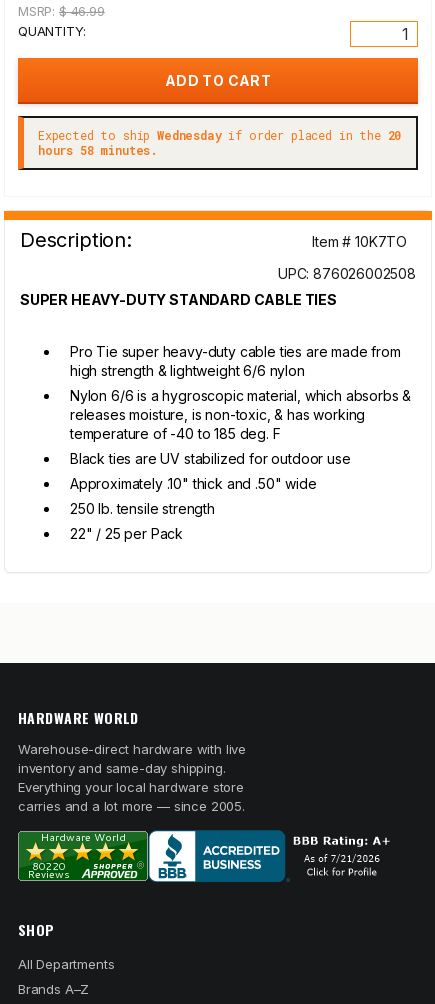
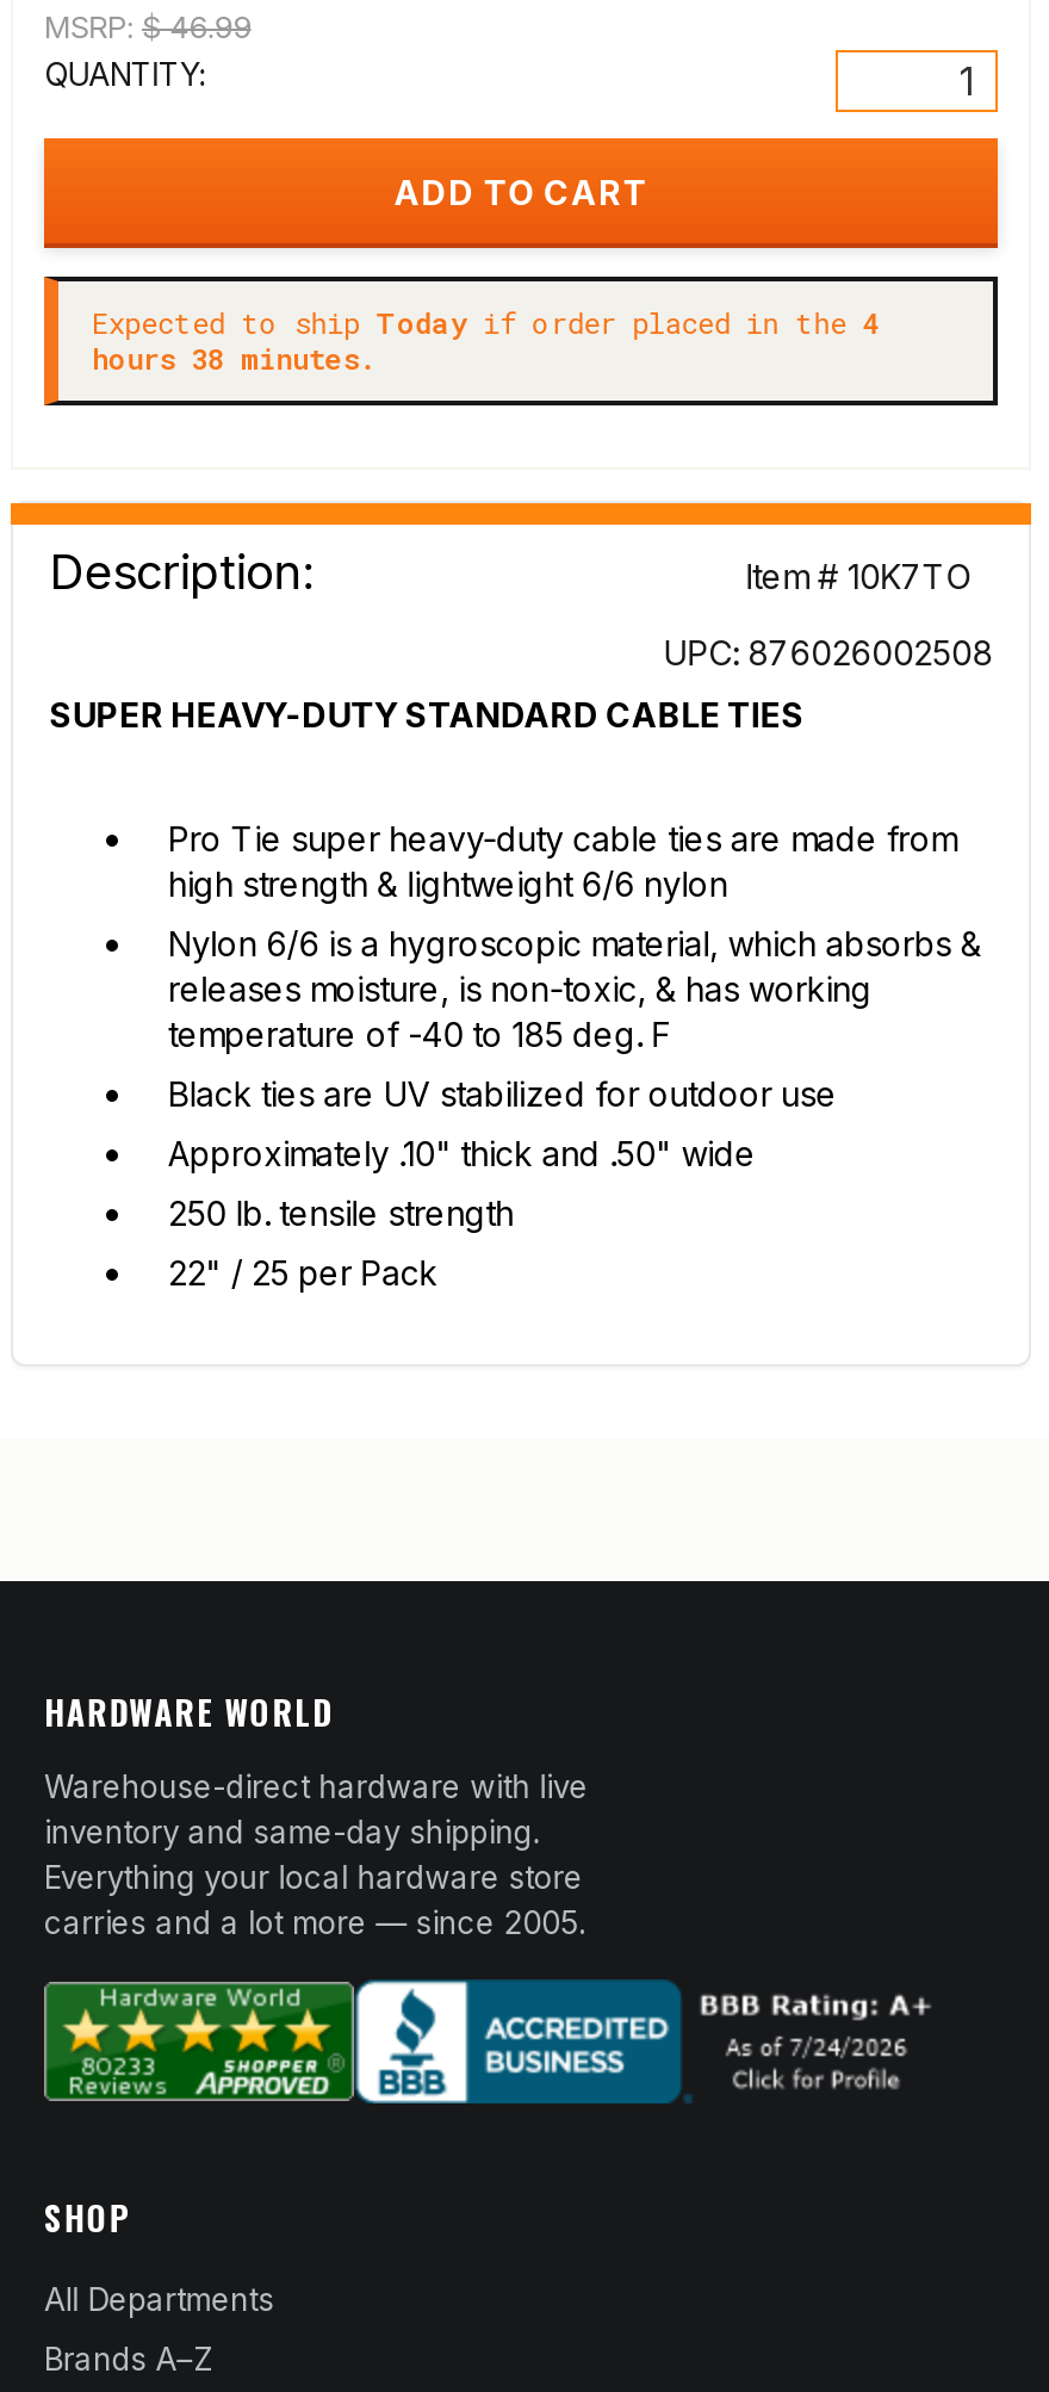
[38,127,401,143] Expected to ship Wednesday if order placed in the 20 -> [92,303,879,341] Expected to ship Today if order placed in the 4
[38,142,158,158] hours 58 minutes. -> [92,339,378,377] hours 38 minutes.

